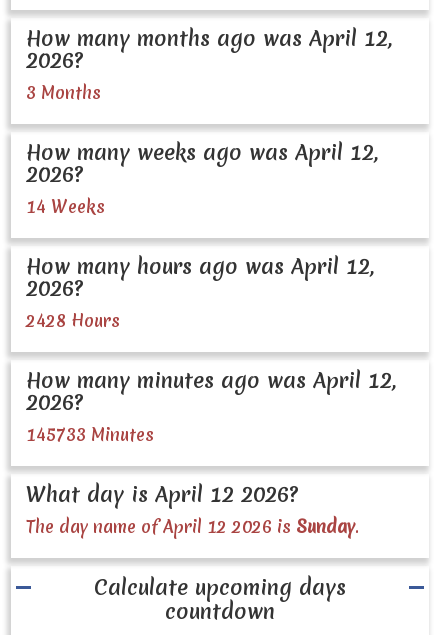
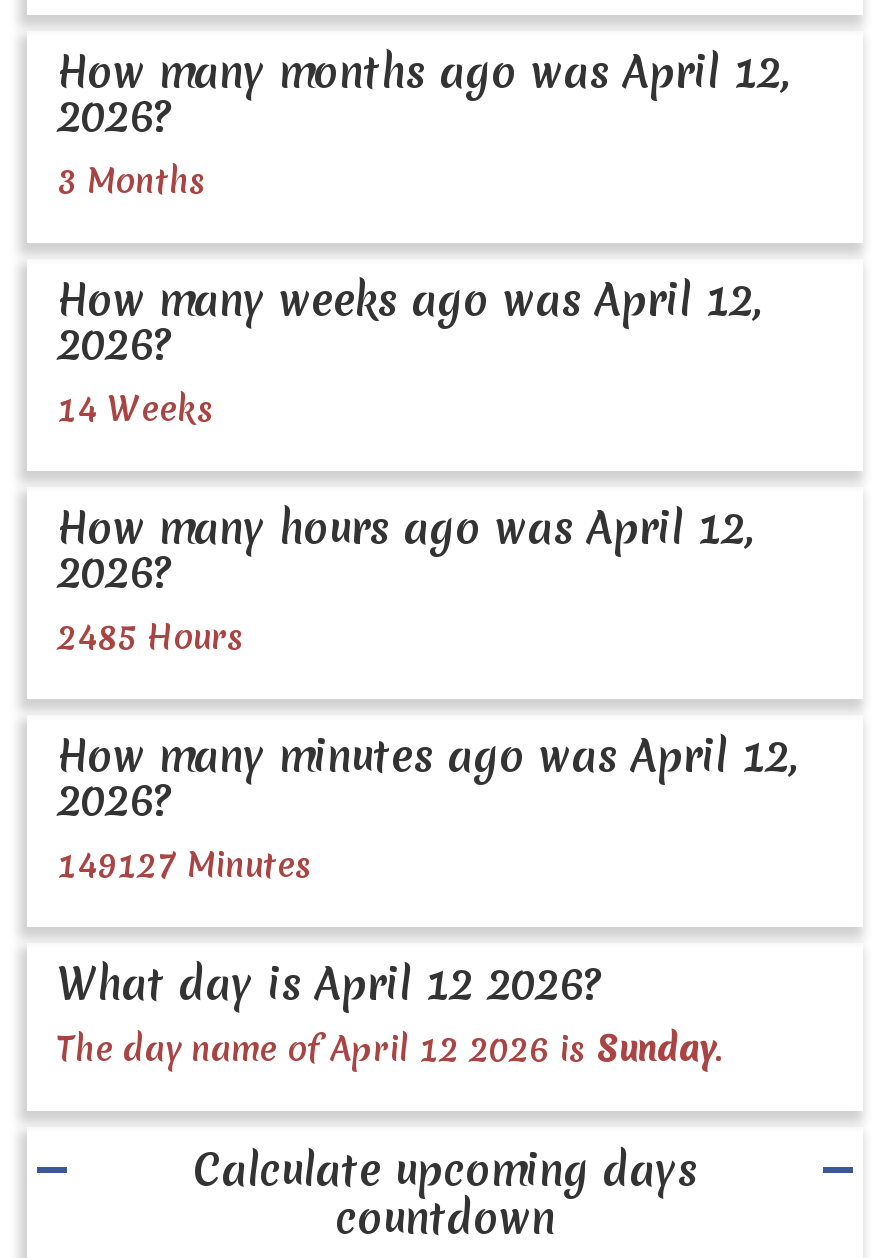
[26,309,120,332] 2428 Hours -> [57,613,245,659] 2485 Hours
[26,423,154,446] 145733 Minutes -> [57,841,313,887] 149127 Minutes

